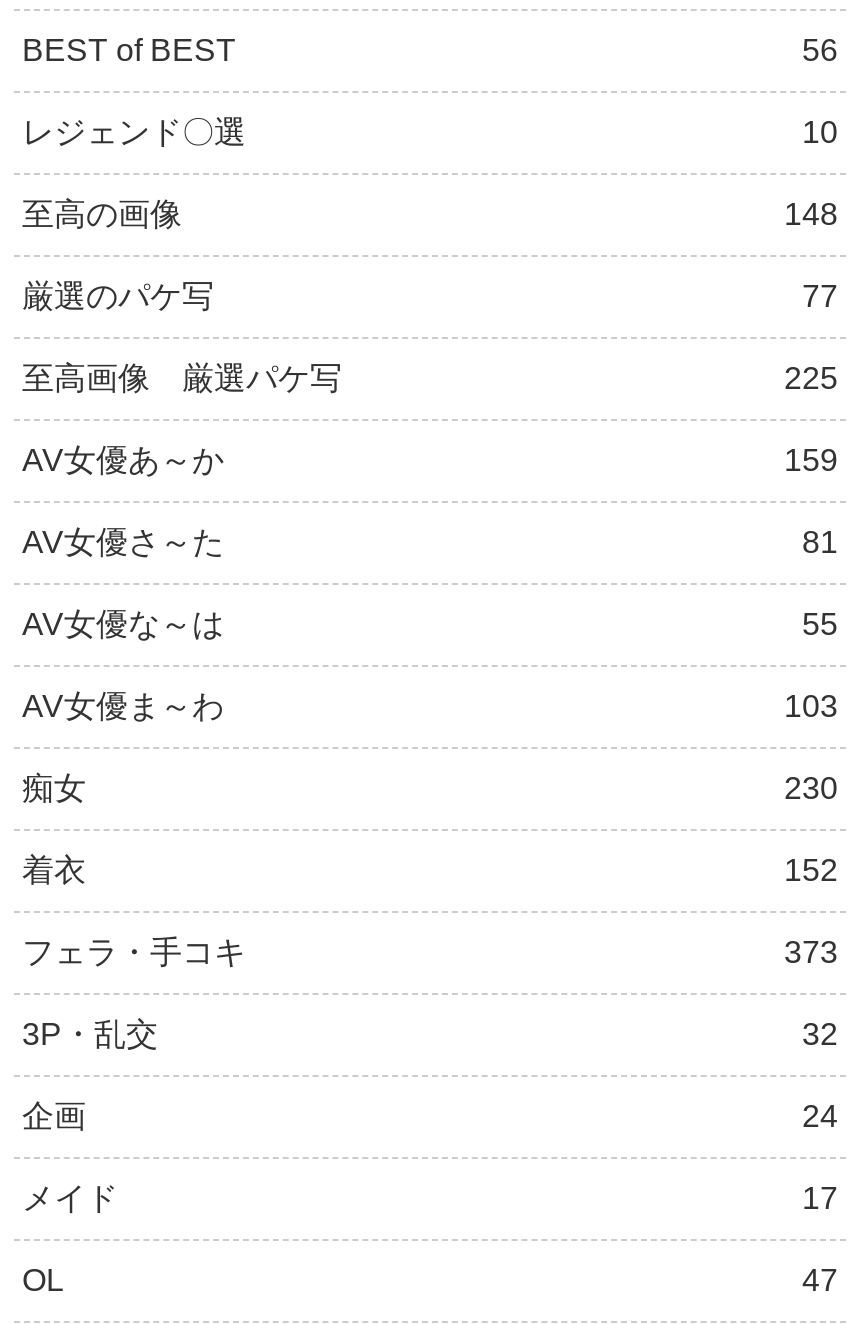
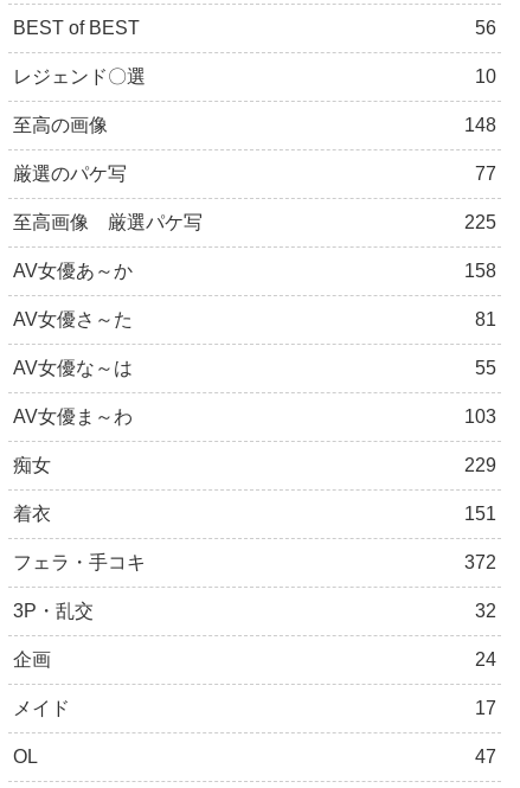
[784,442,838,476] 159 -> [464,260,496,280] 158
[784,770,838,804] 230 -> [464,455,496,475] 229
[784,852,838,886] 152 -> [464,503,496,523] 151
[784,934,838,968] 373 -> [464,552,496,572] 372

